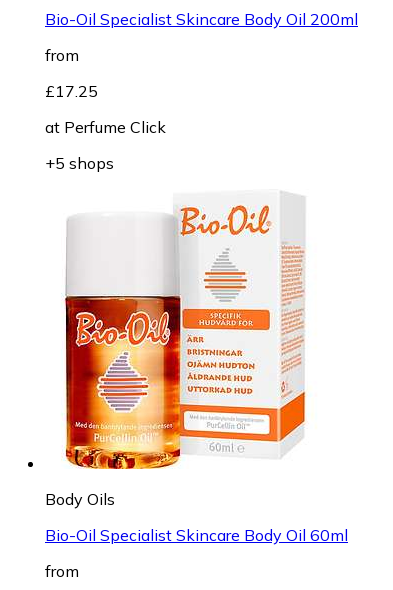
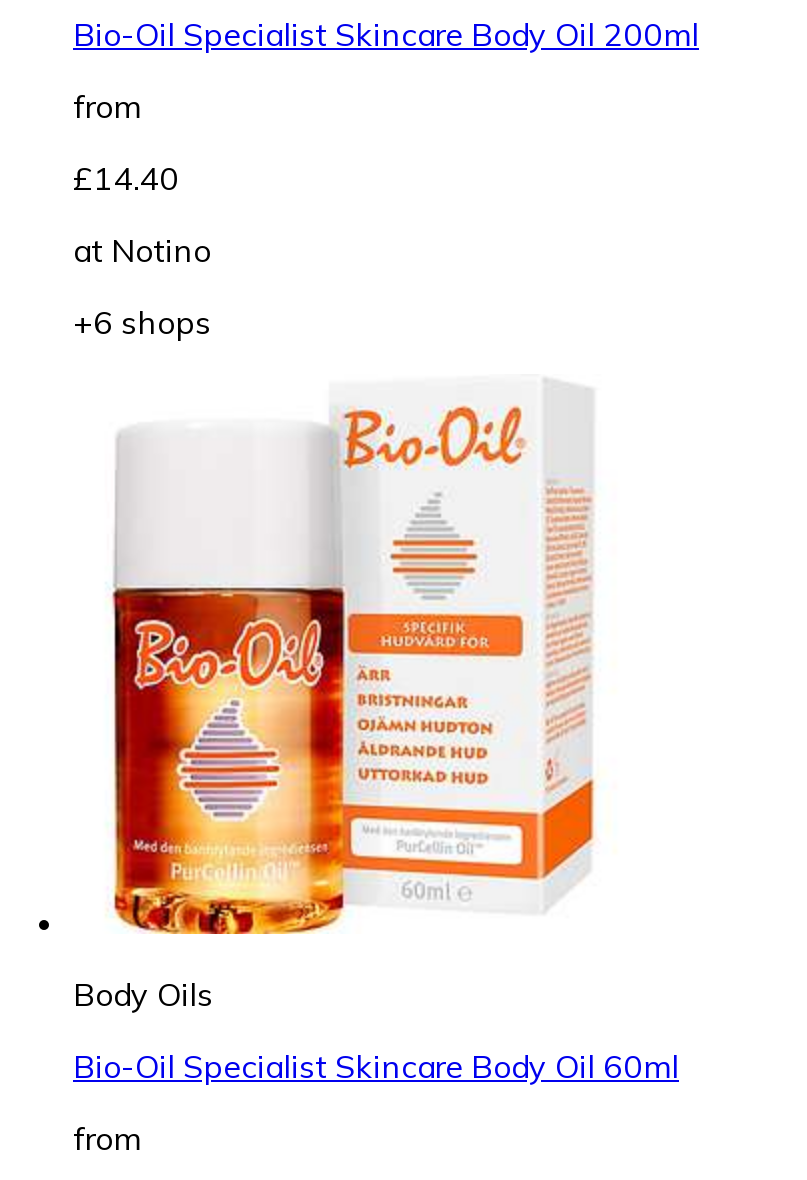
[45,81,98,101] £17.25 -> [73,158,179,198] £14.40
[45,117,166,137] at Perfume Click -> [73,230,211,270] at Notino
[45,153,114,173] +5 shops -> [73,302,211,342] +6 shops

